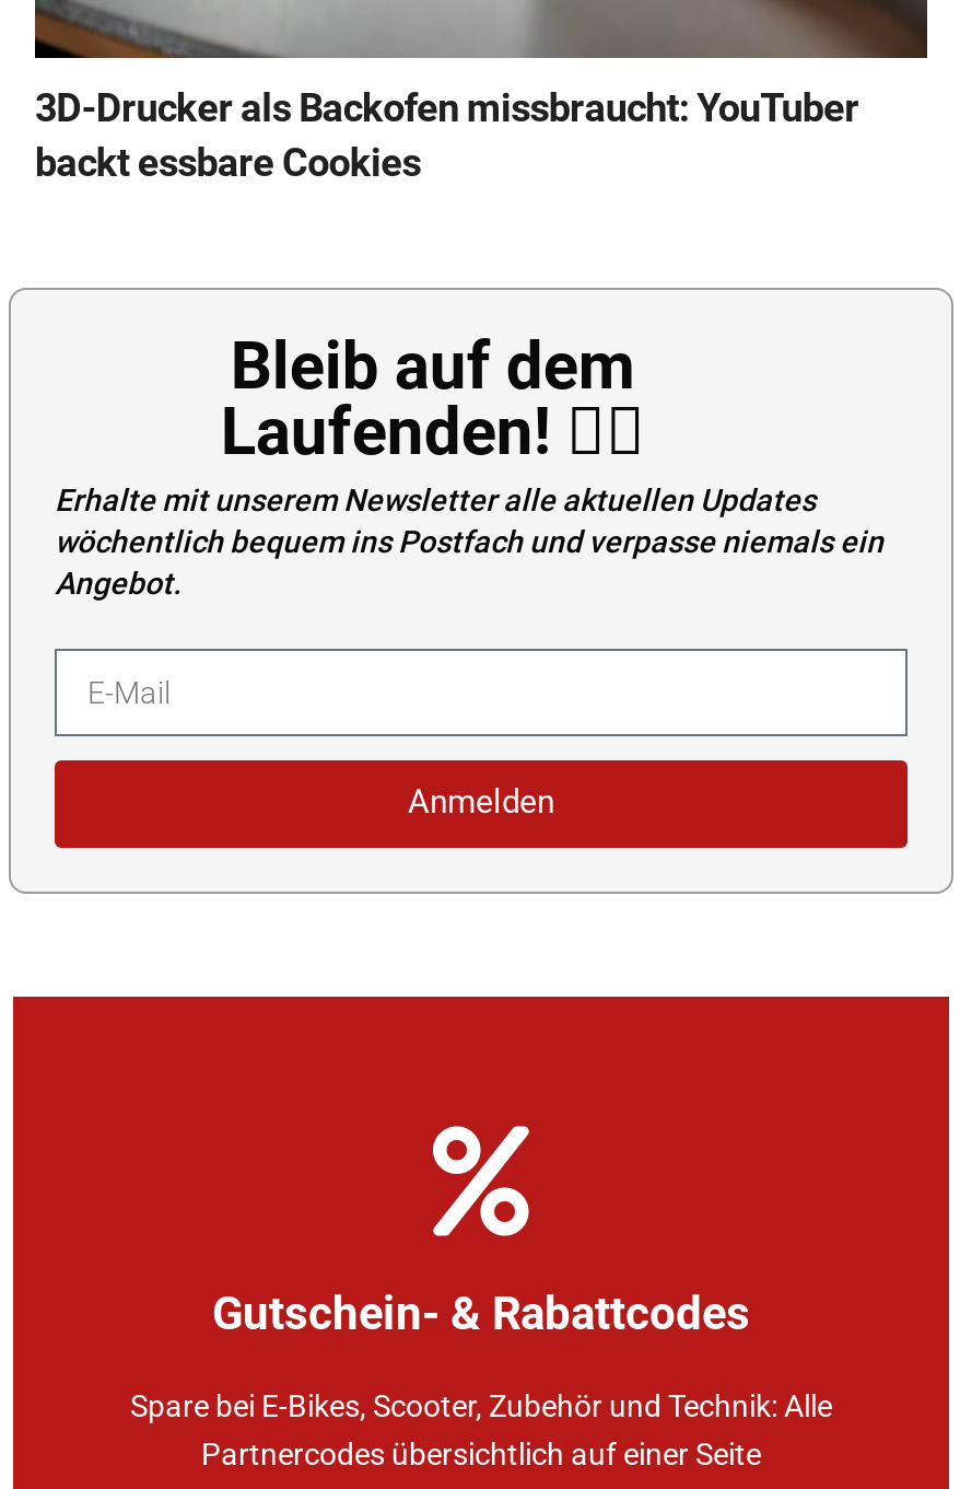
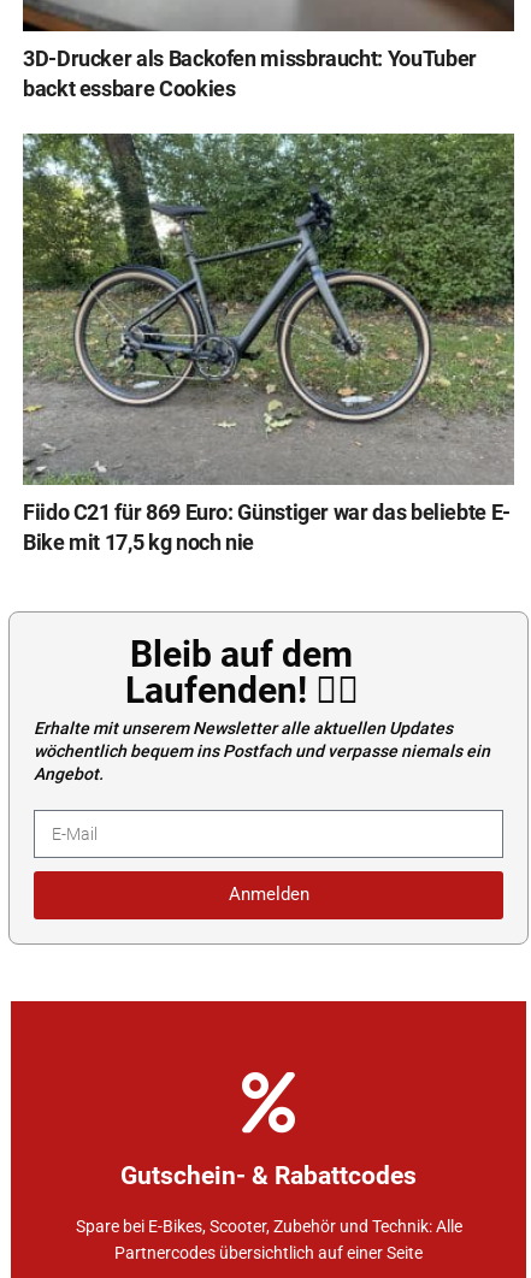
none -> [22,132,515,554] [image] | Fiido C21 für 869 Euro: Günstiger war das beliebte E- | Bike mit 17,5 kg noch nie

